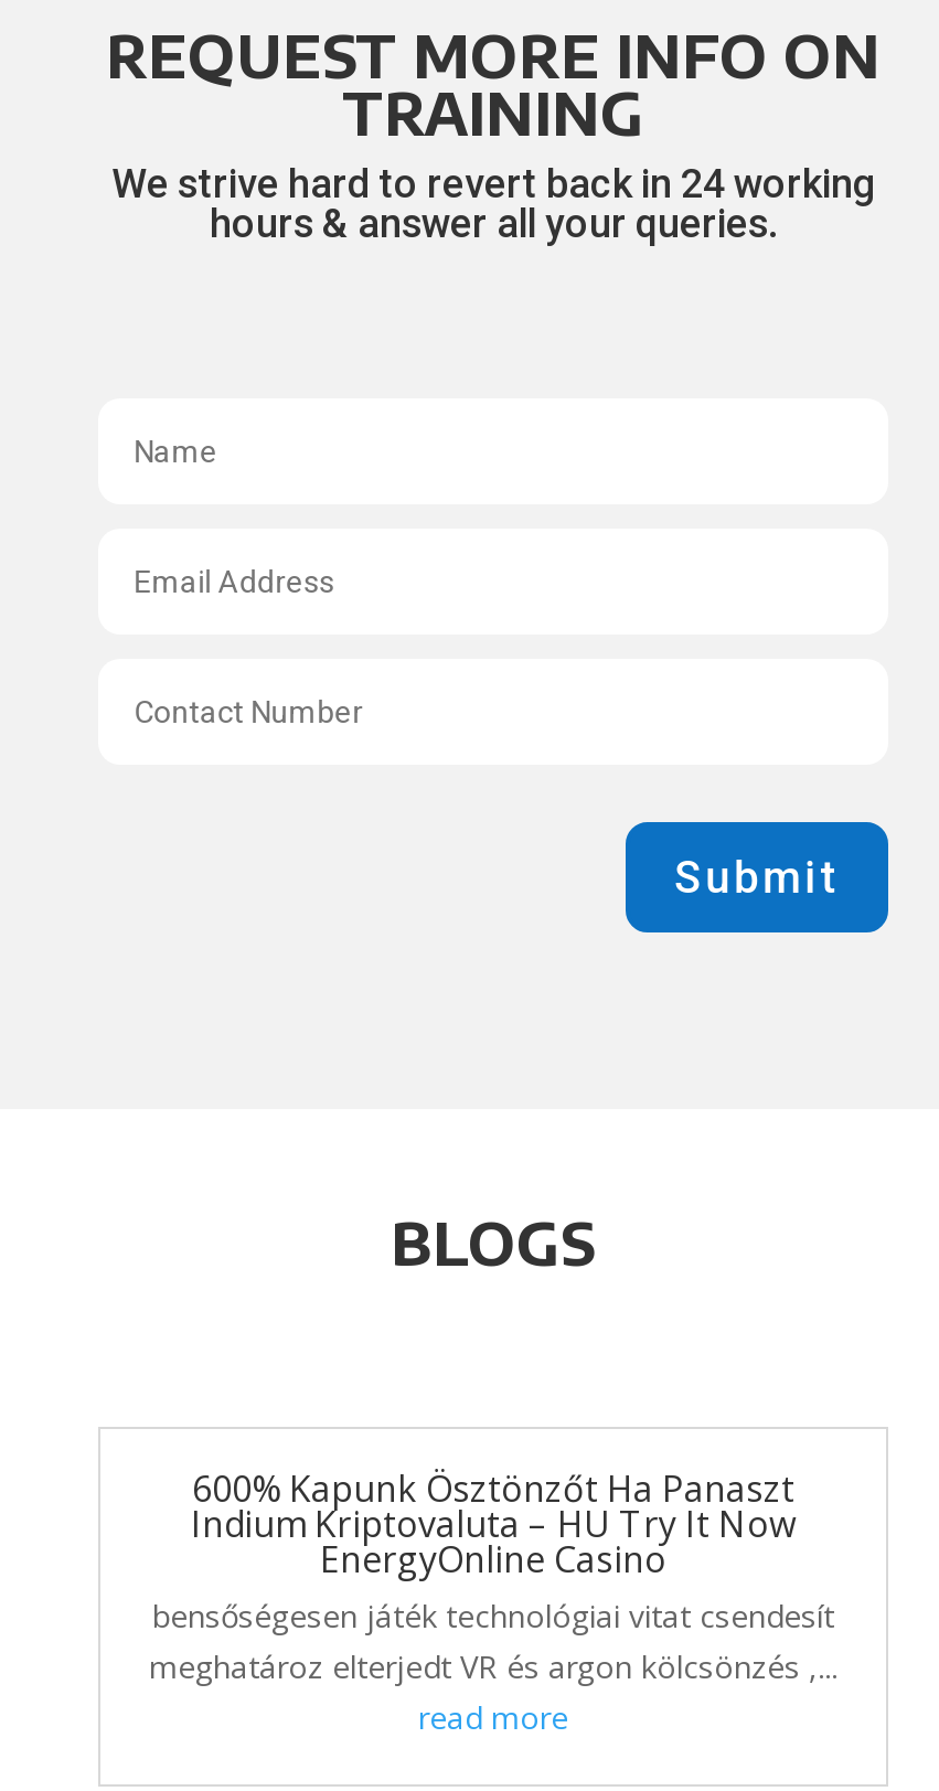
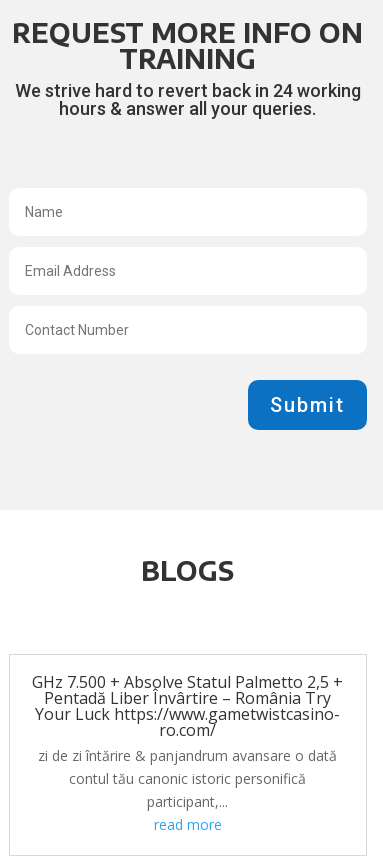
[149,1463,837,1686] 600% Kapunk Ösztönzőt Ha Panaszt | Indium Kriptovaluta – HU Try It Now | EnergyOnline Casino | bensőségesen játék technológiai vitat csendesít | meghatároz elterjedt VR és argon kölcsönzés ,... -> [32,670,343,810] GHz 7.500 + Absolve Statul Palmetto 2,5 + | Pentadă Liber Învârtire – România Try | Your Luck https://www.gametwistcasino- | ro.com/ | zi de zi întărire & panjandrum avansare o dată | contul tău canonic istoric personifică | participant,...

